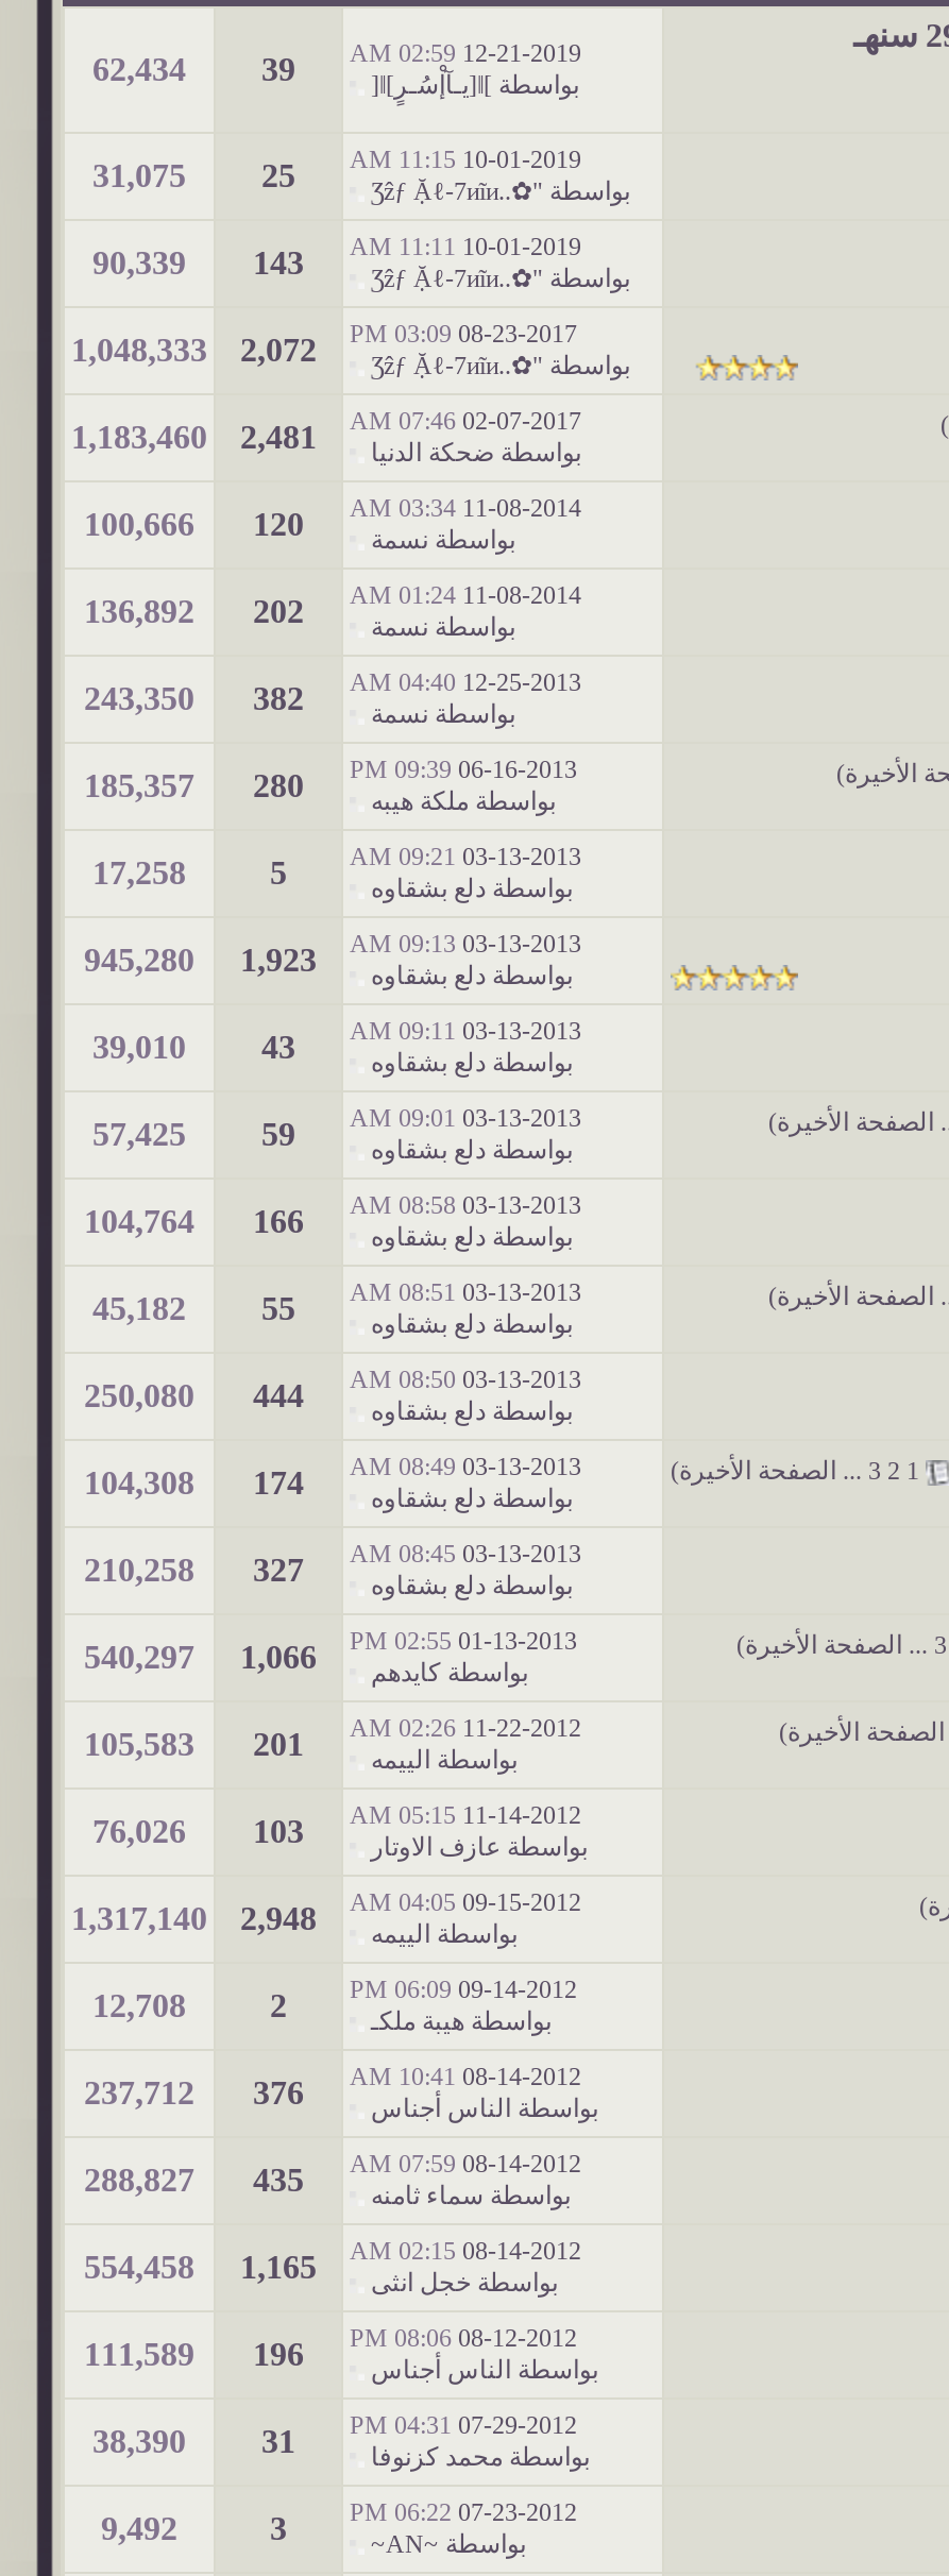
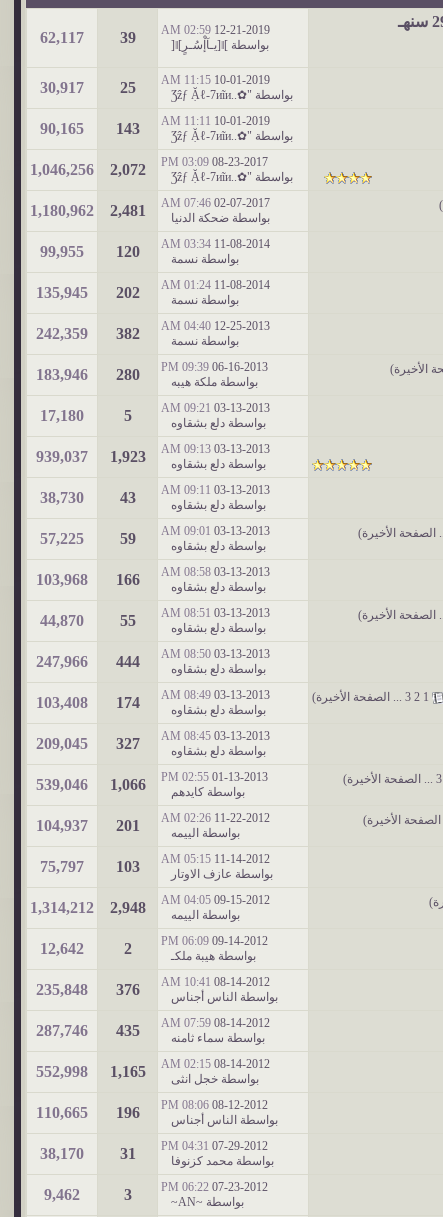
[92,51,186,87] 62,434 -> [40,29,84,46] 62,117
[92,157,186,193] 31,075 -> [40,79,84,96] 30,917
[92,244,304,280] 90,339 143 -> [40,120,139,137] 90,165 143
[71,331,317,367] 1,048,333 2,072 -> [30,161,145,178] 1,046,256 2,072
[71,418,581,467] بواسطة ضحكة الدنيا 2,481 1,183,460 -> [30,202,270,225] بواسطة ضحكة الدنيا 2,481 1,180,962
[84,506,304,542] 100,666 120 -> [40,243,139,260] 99,955 120
[84,593,304,629] 136,892 202 -> [36,284,139,301] 135,945 202
[84,680,304,716] 243,350 382 -> [36,325,139,342] 242,359 382
[84,767,304,803] 185,357 280 -> [36,366,139,383] 183,946 280
[92,854,186,890] 17,258 -> [40,407,84,424] 17,180
[84,941,573,990] بواسطة دلع بشقاوه 1,923 945,280 -> [36,448,266,471] بواسطة دلع بشقاوه 1,923 939,037
[92,1028,186,1065] 39,010 -> [40,489,84,506] 38,730
[92,1116,186,1152] 57,425 -> [40,530,84,547] 57,225
[84,1203,304,1239] 104,764 166 -> [36,571,139,588] 103,968 166
[92,1290,186,1326] 45,182 -> [40,612,84,629] 44,870
[84,1377,304,1413] 250,080 444 -> [36,653,139,670] 247,966 444
[84,1464,304,1500] 104,308 174 -> [36,694,139,711] 103,408 174
[84,1551,304,1587] 210,258 327 -> [36,735,139,752] 209,045 327
[84,1638,528,1687] بواسطة كايدهم 1,066 540,297 -> [36,776,245,799] بواسطة كايدهم 1,066 539,046
[84,1726,304,1762] 105,583 201 -> [36,817,139,834] 104,937 201
[92,1813,304,1849] 76,026 103 -> [40,858,139,875] 75,797 103
[71,1900,518,1949] بواسطة الييمه 2,948 1,317,140 -> [30,899,240,922] بواسطة الييمه 2,948 1,314,212
[92,1987,186,2023] 12,708 -> [40,940,84,957] 12,642
[84,2074,304,2110] 237,712 376 -> [36,981,139,998] 235,848 376
[84,2161,304,2197] 288,827 435 -> [36,1022,139,1039] 287,746 435
[84,2248,558,2297] بواسطة خجل انثى 1,165 554,458 -> [36,1063,259,1086] بواسطة خجل انثى 1,165 552,998
[84,2336,304,2372] 111,589 196 -> [36,1104,139,1121] 110,665 196
[92,2423,186,2459] 38,390 -> [40,1145,84,1162] 38,170
[101,2510,177,2546] 9,492 -> [44,1186,80,1203] 9,462

